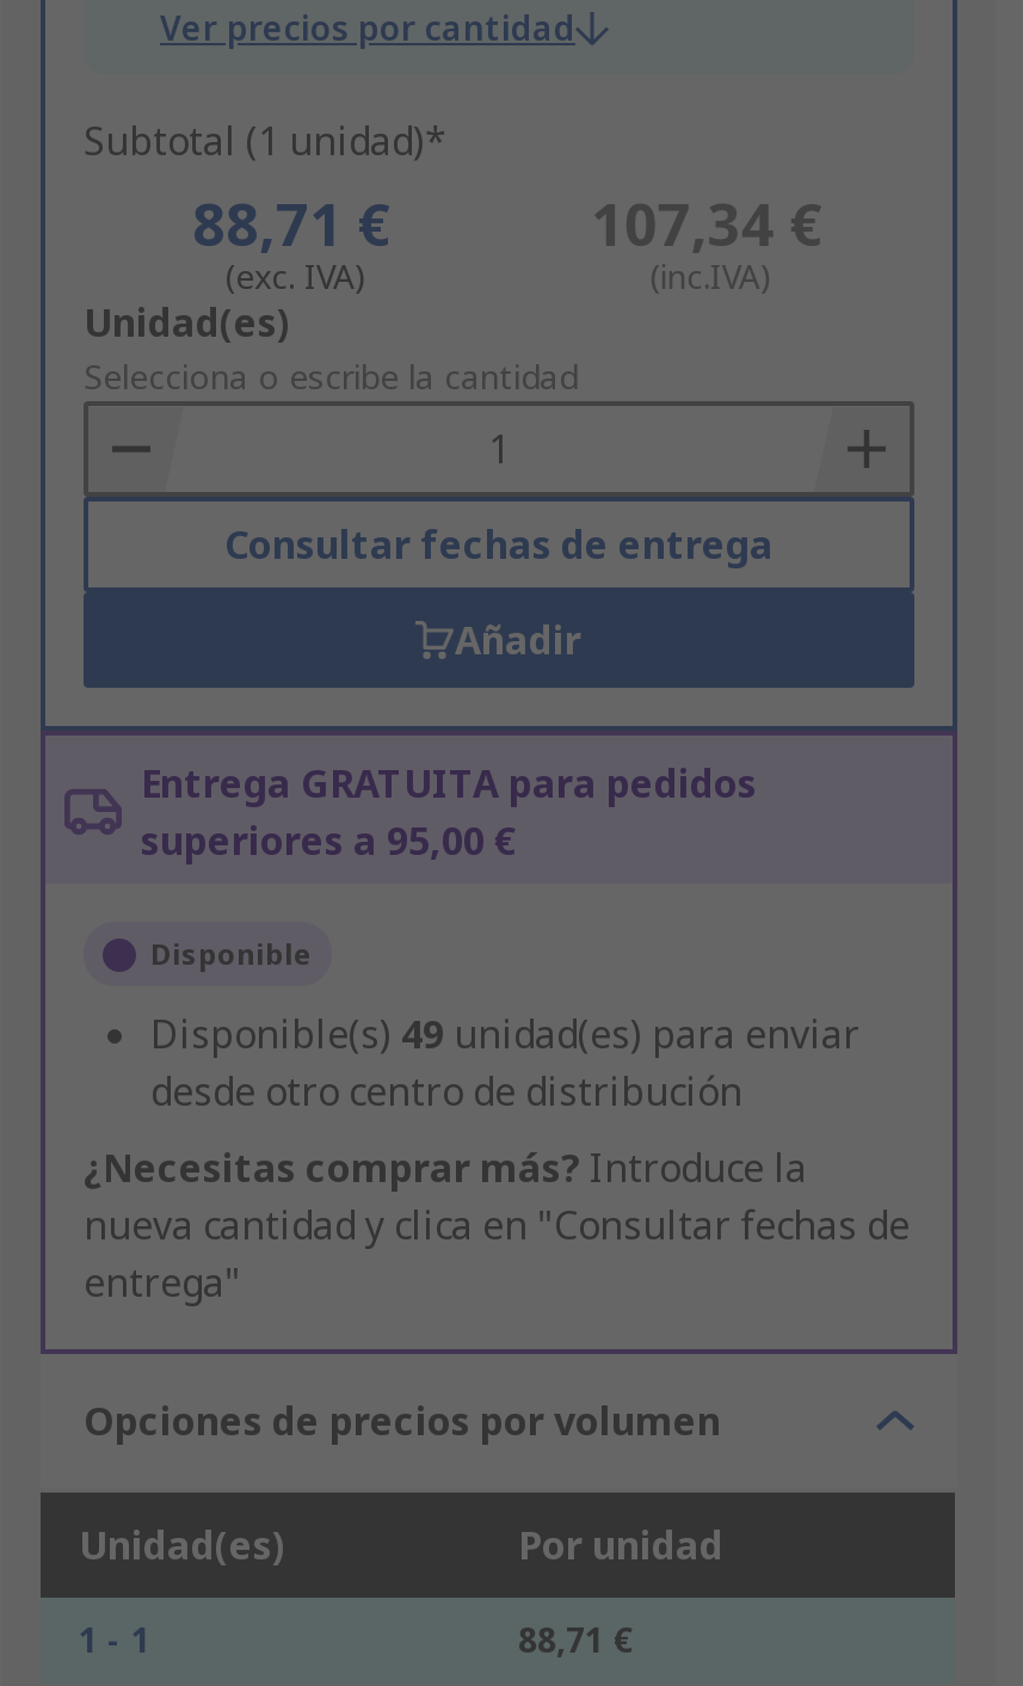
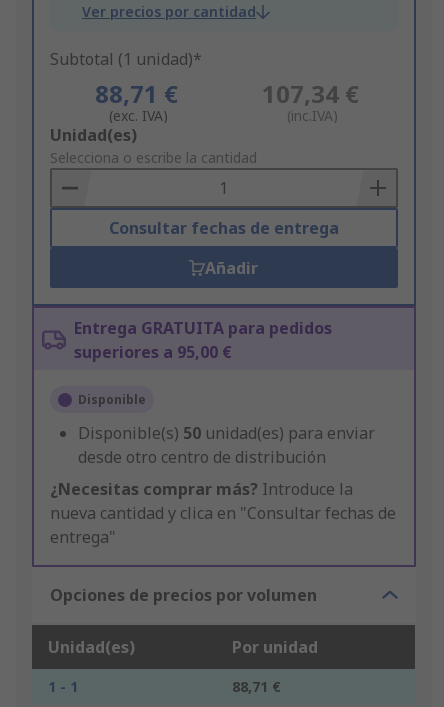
[150,1009,859,1062] Disponible(s) 49 unidad(es) para enviar -> [78,422,375,444] Disponible(s) 50 unidad(es) para enviar

